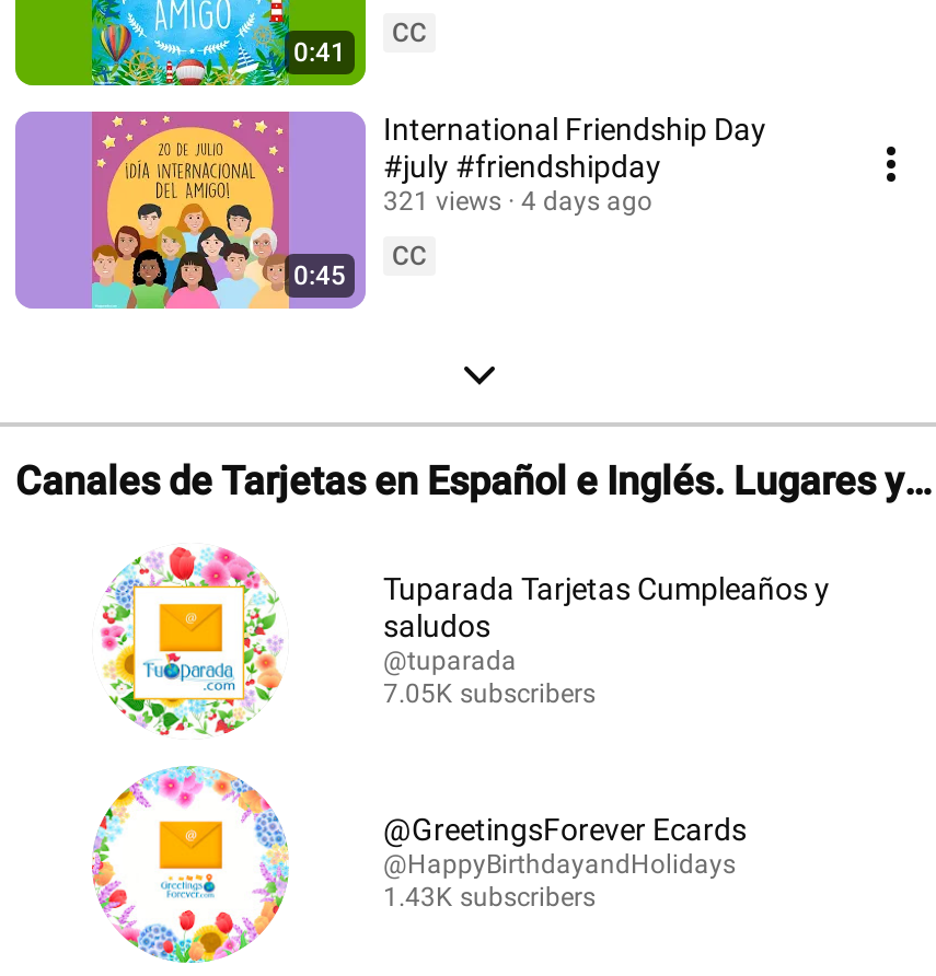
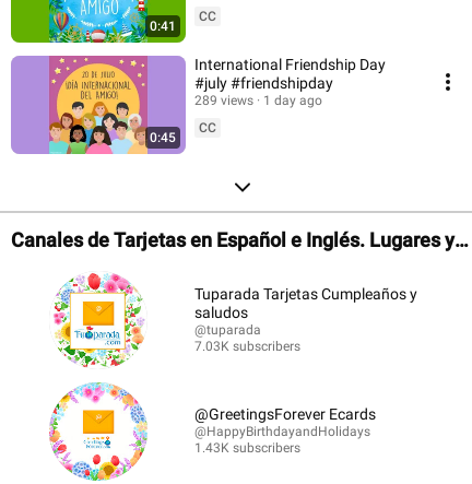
[383,186,501,217] 321 views -> [194,93,253,108] 289 views
[521,186,652,217] 4 days ago -> [263,93,322,108] 1 day ago
[383,678,596,709] 7.05K subscribers -> [194,339,300,354] 7.03K subscribers

